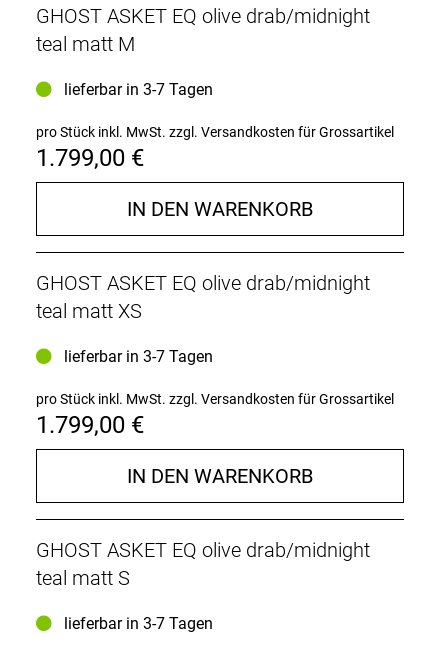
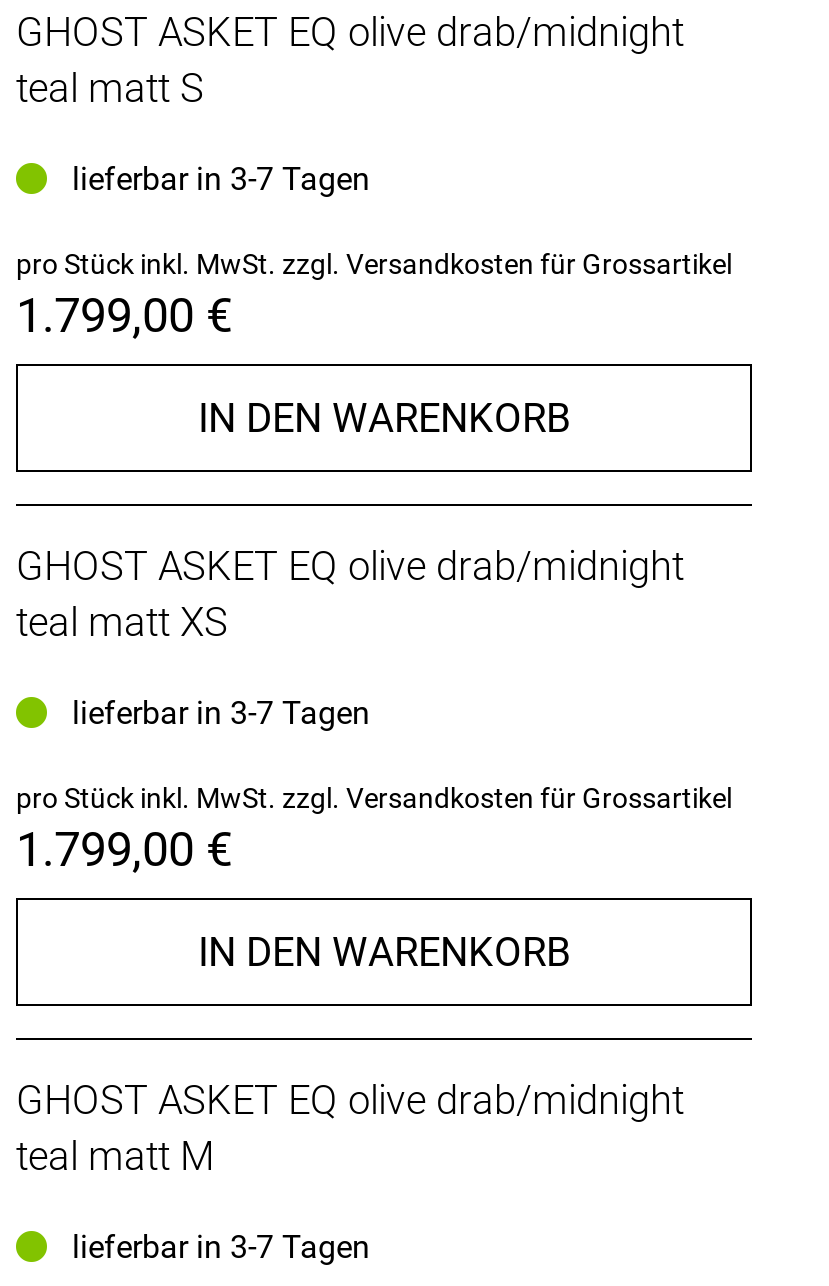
moved [36,31,135,55] -> [16,1131,214,1179]: teal matt M
moved [36,565,130,589] -> [16,63,204,111]: teal matt S

